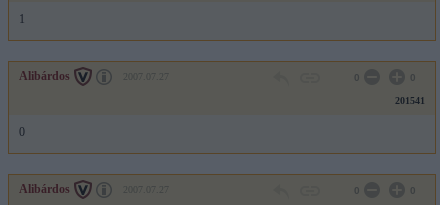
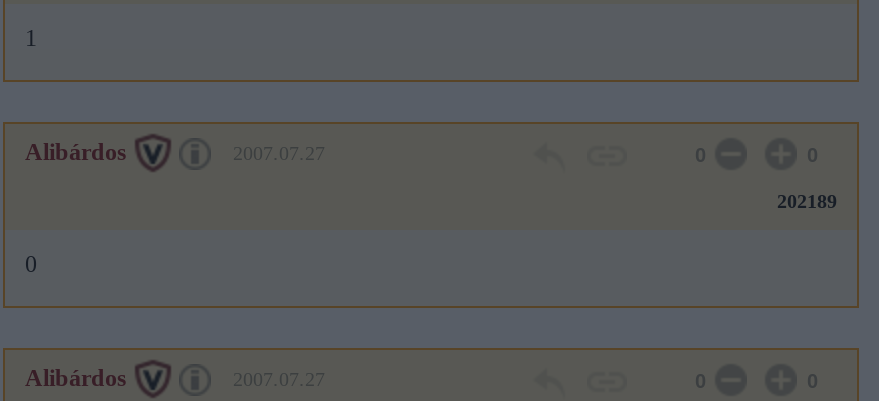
[395,95,425,106] 201541 -> [777,190,837,212] 202189

